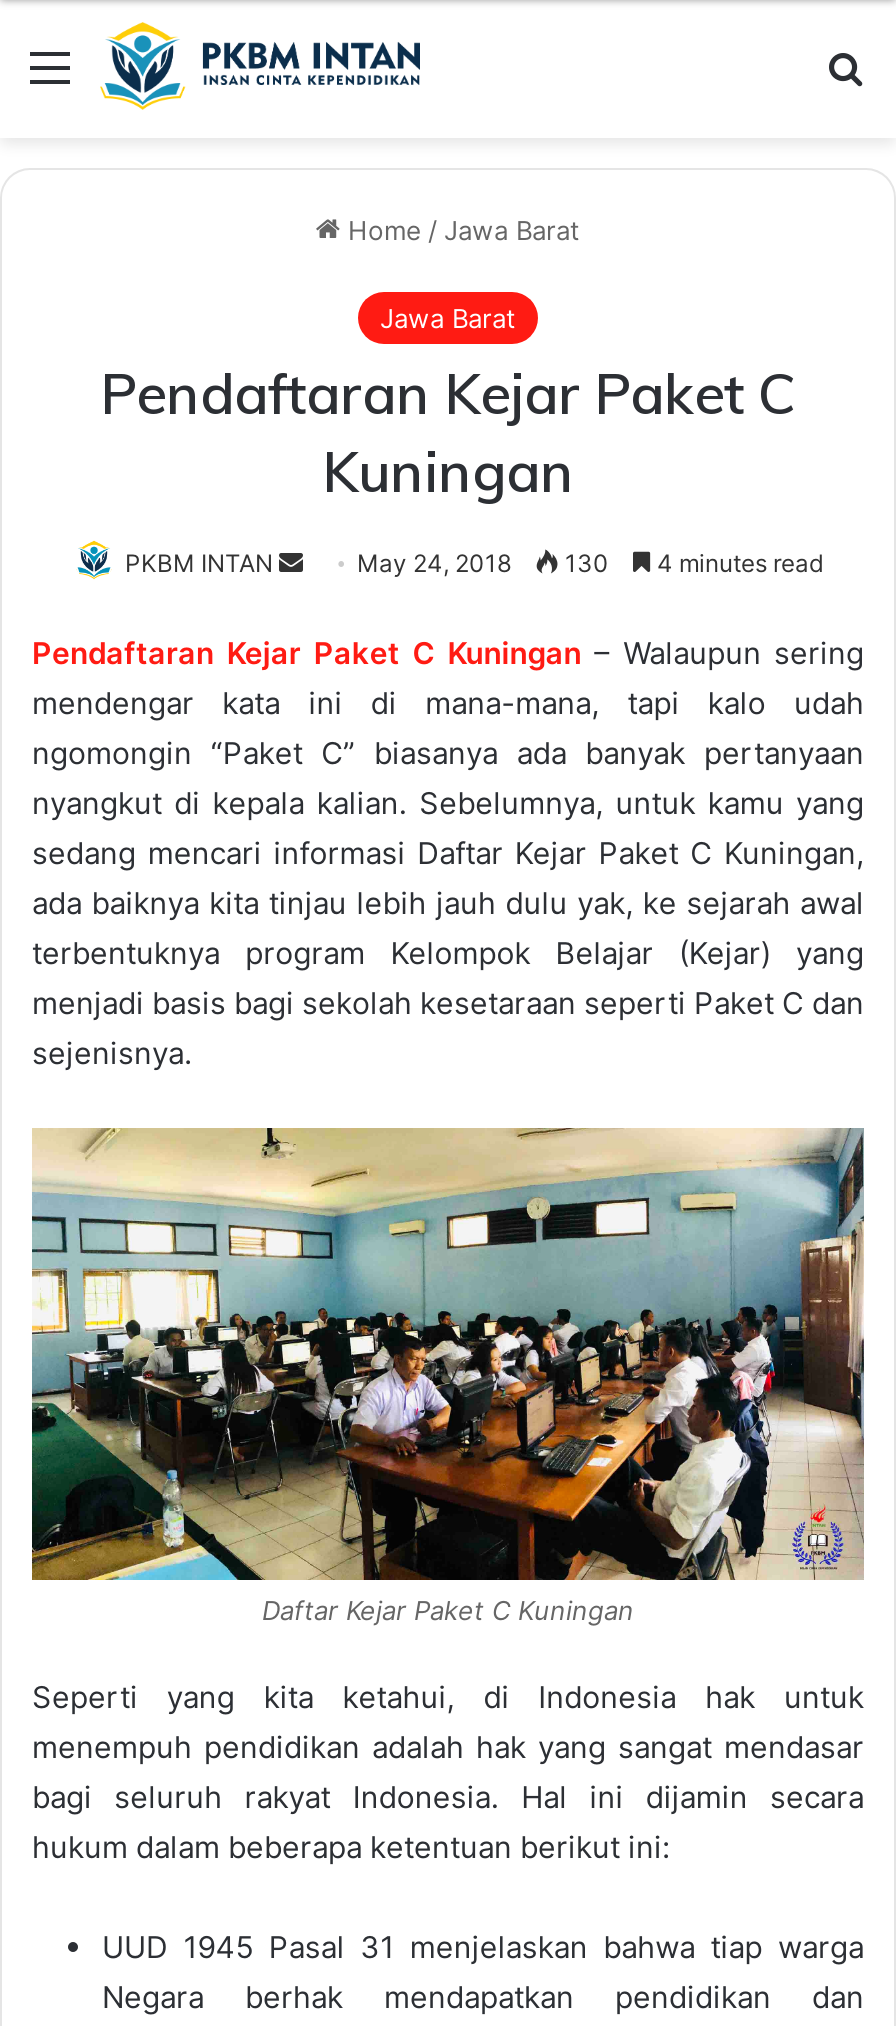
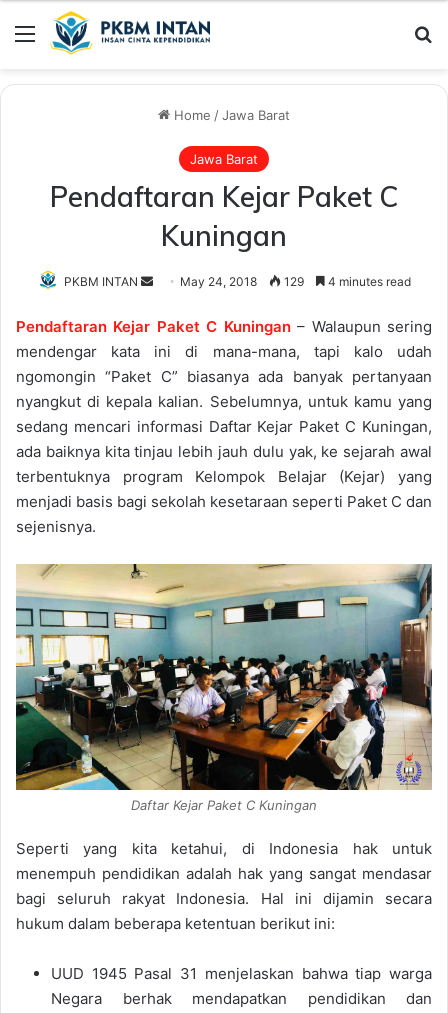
[559,548,609,578] 130 -> [280,274,303,289] 129

